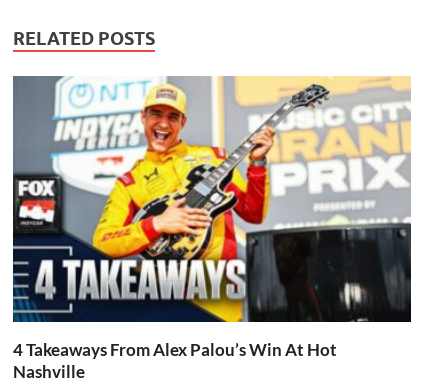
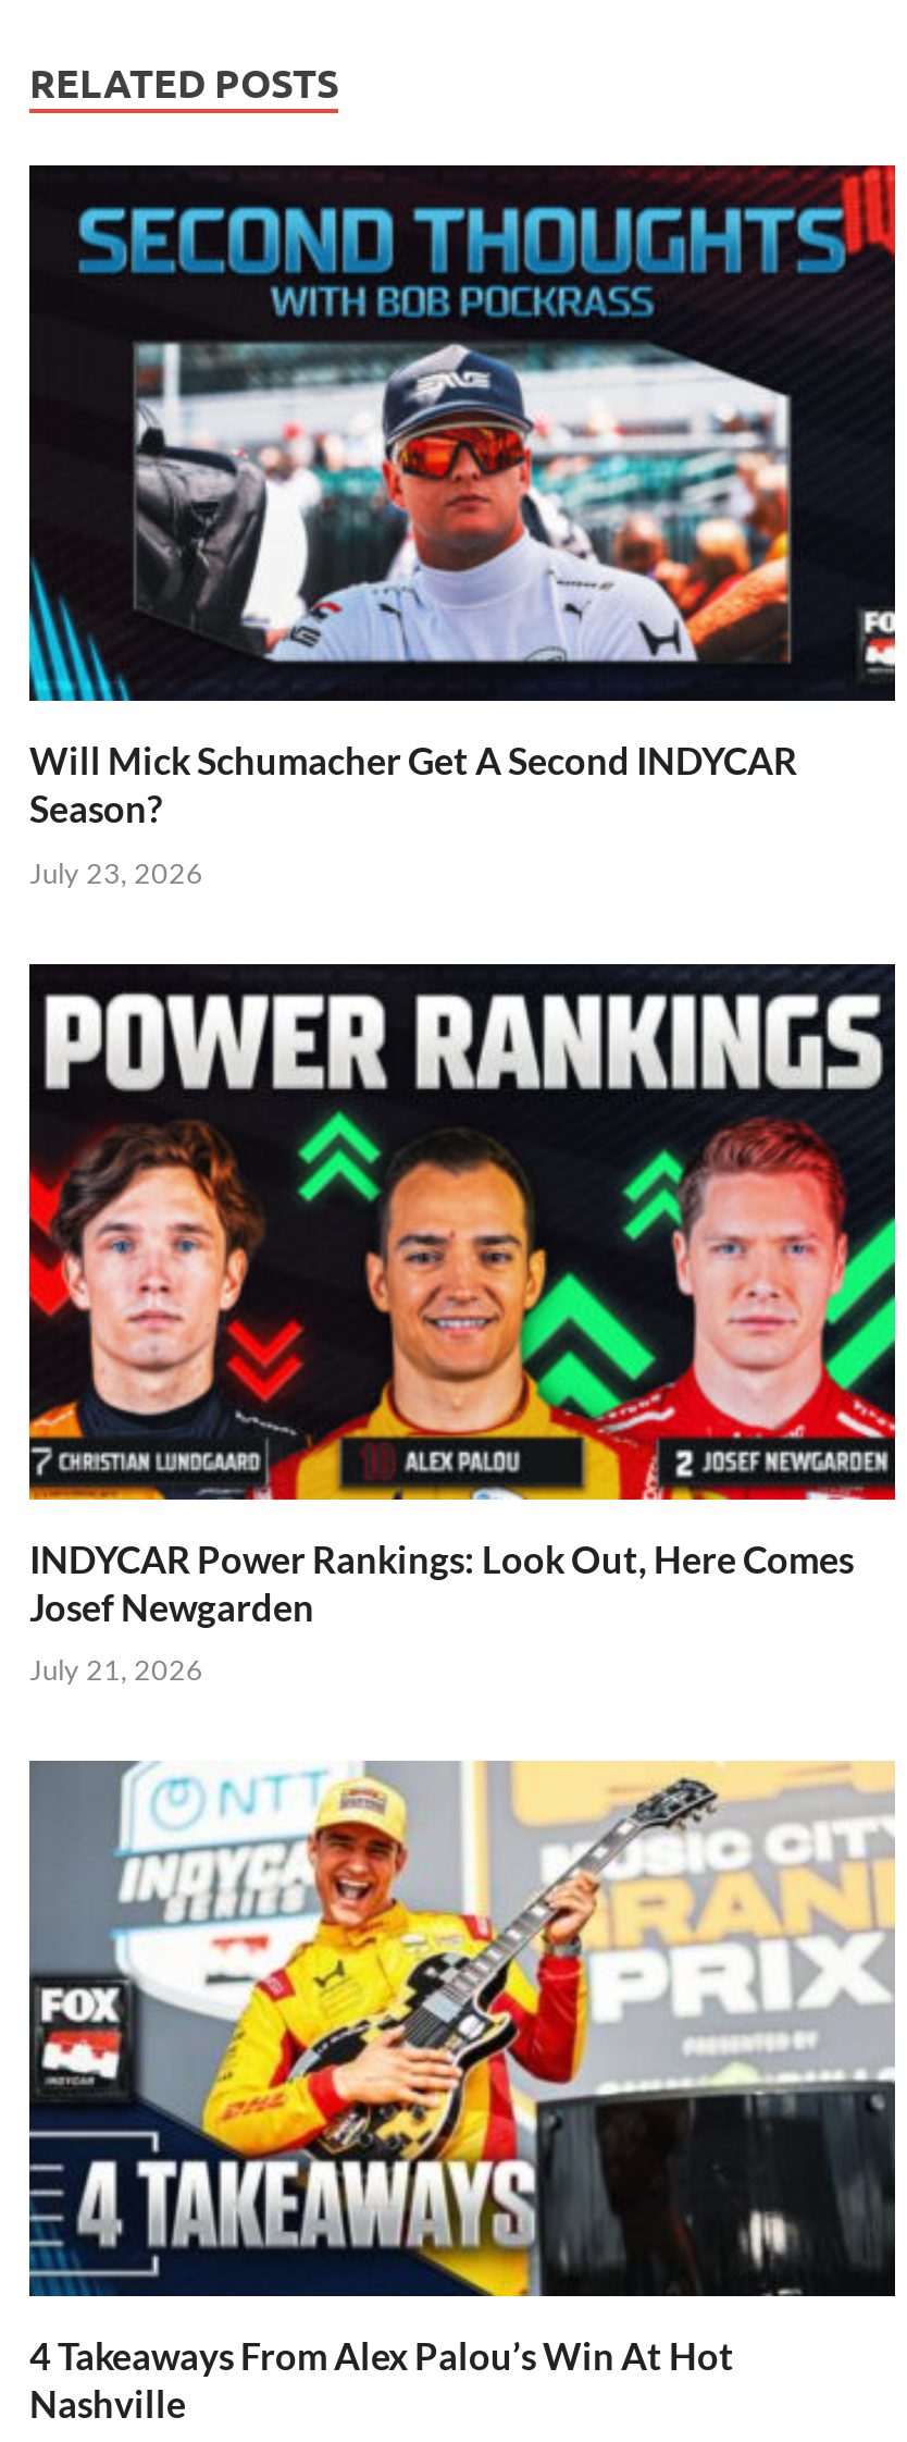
none -> [27,163,897,890] [image] | Will Mick Schumacher Get A Second INDYCAR | Season? | July 23, 2026
none -> [27,962,897,1687] [image] | INDYCAR Power Rankings: Look Out, Here Comes | Josef Newgarden | July 21, 2026

